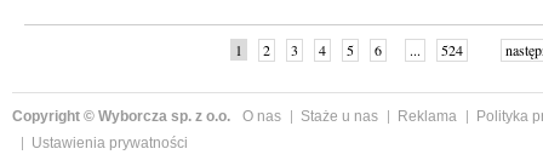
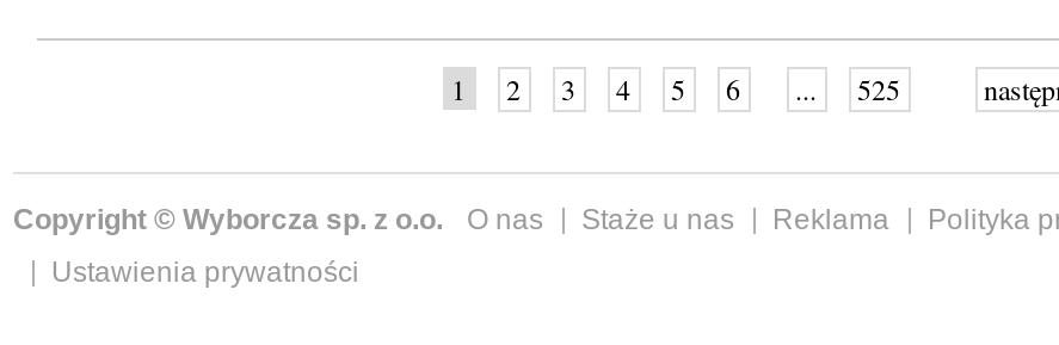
[441,40,462,59] 524 -> [857,69,900,107] 525

